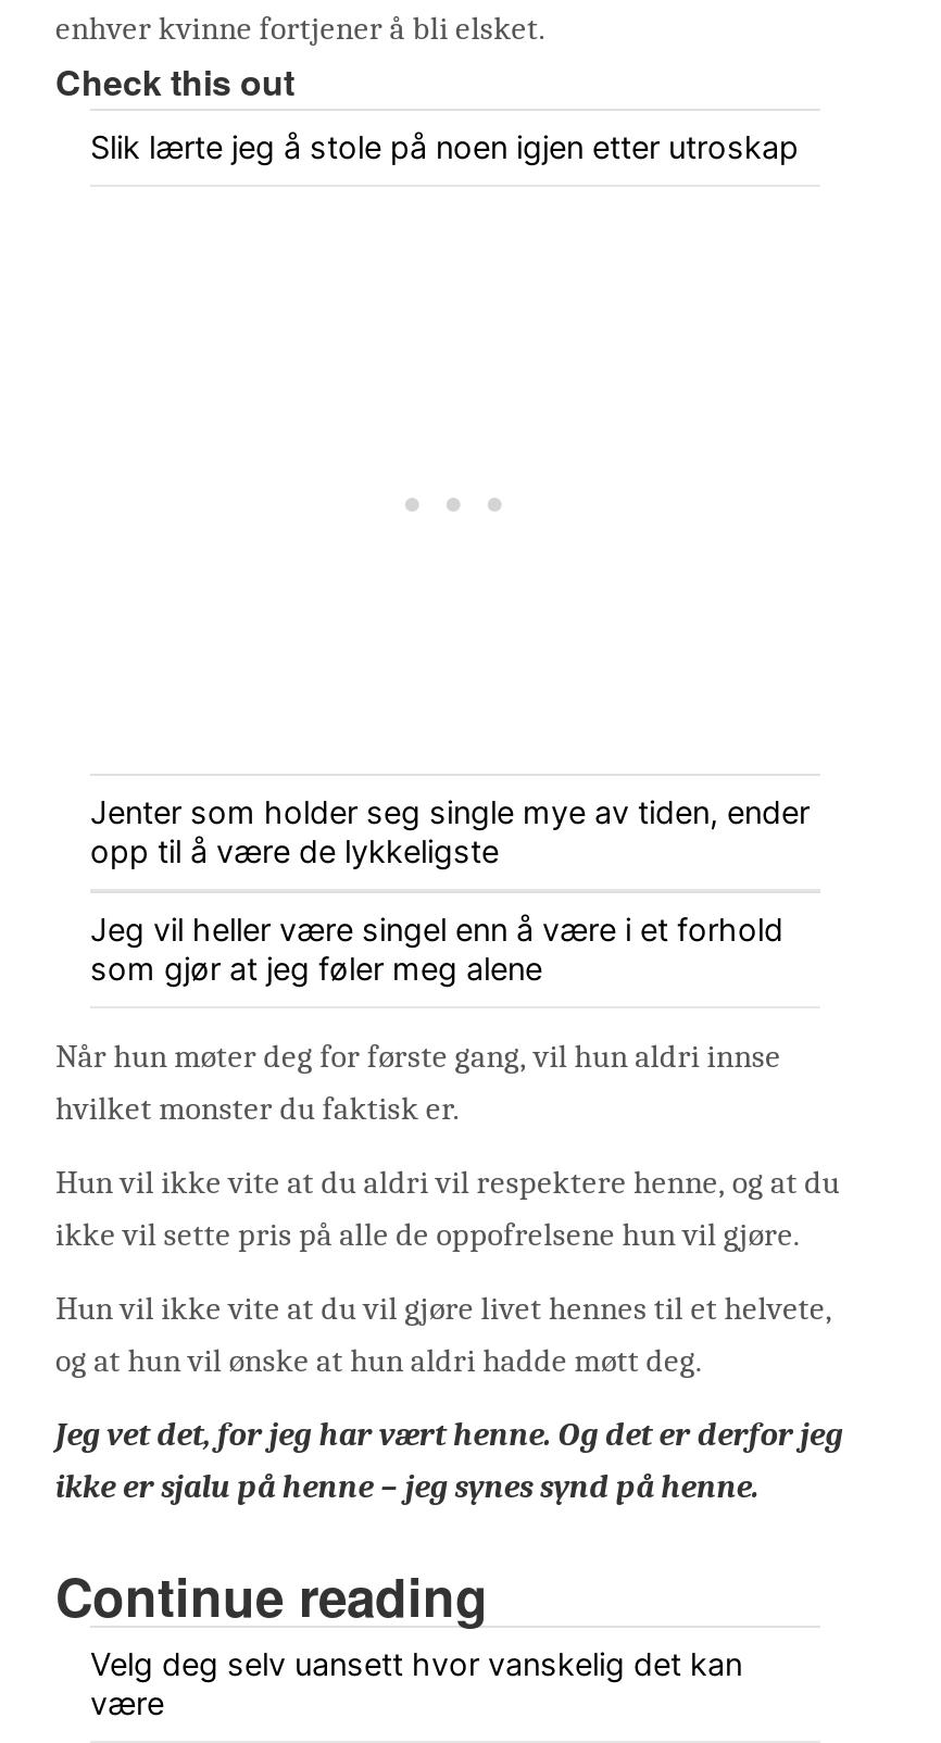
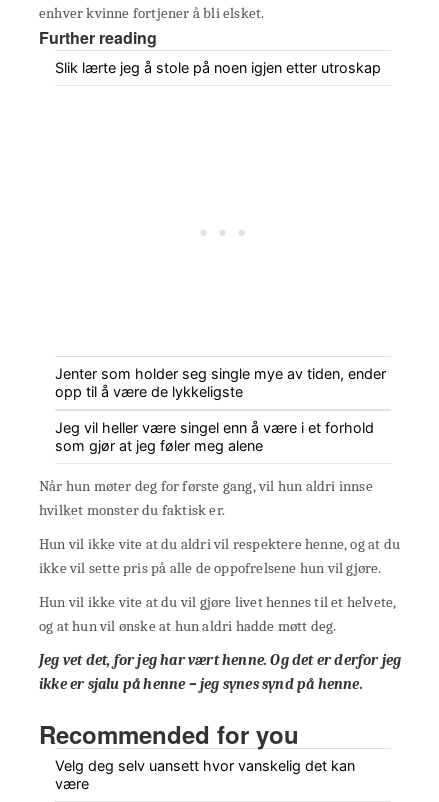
[55,57,294,107] Check this out -> [39,26,157,49] Further reading
[55,1559,488,1633] Continue reading -> [39,717,299,751] Recommended for you

